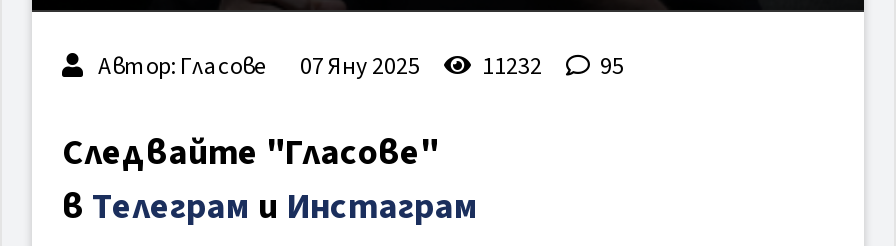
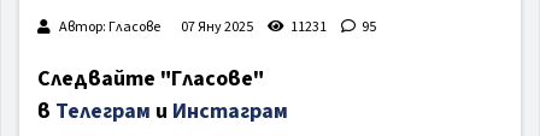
[94,49,624,83] Автор: Гласове 07 Яну 2025 11232 95 -> [57,16,376,37] Автор: Гласове 07 Яну 2025 11231 95

